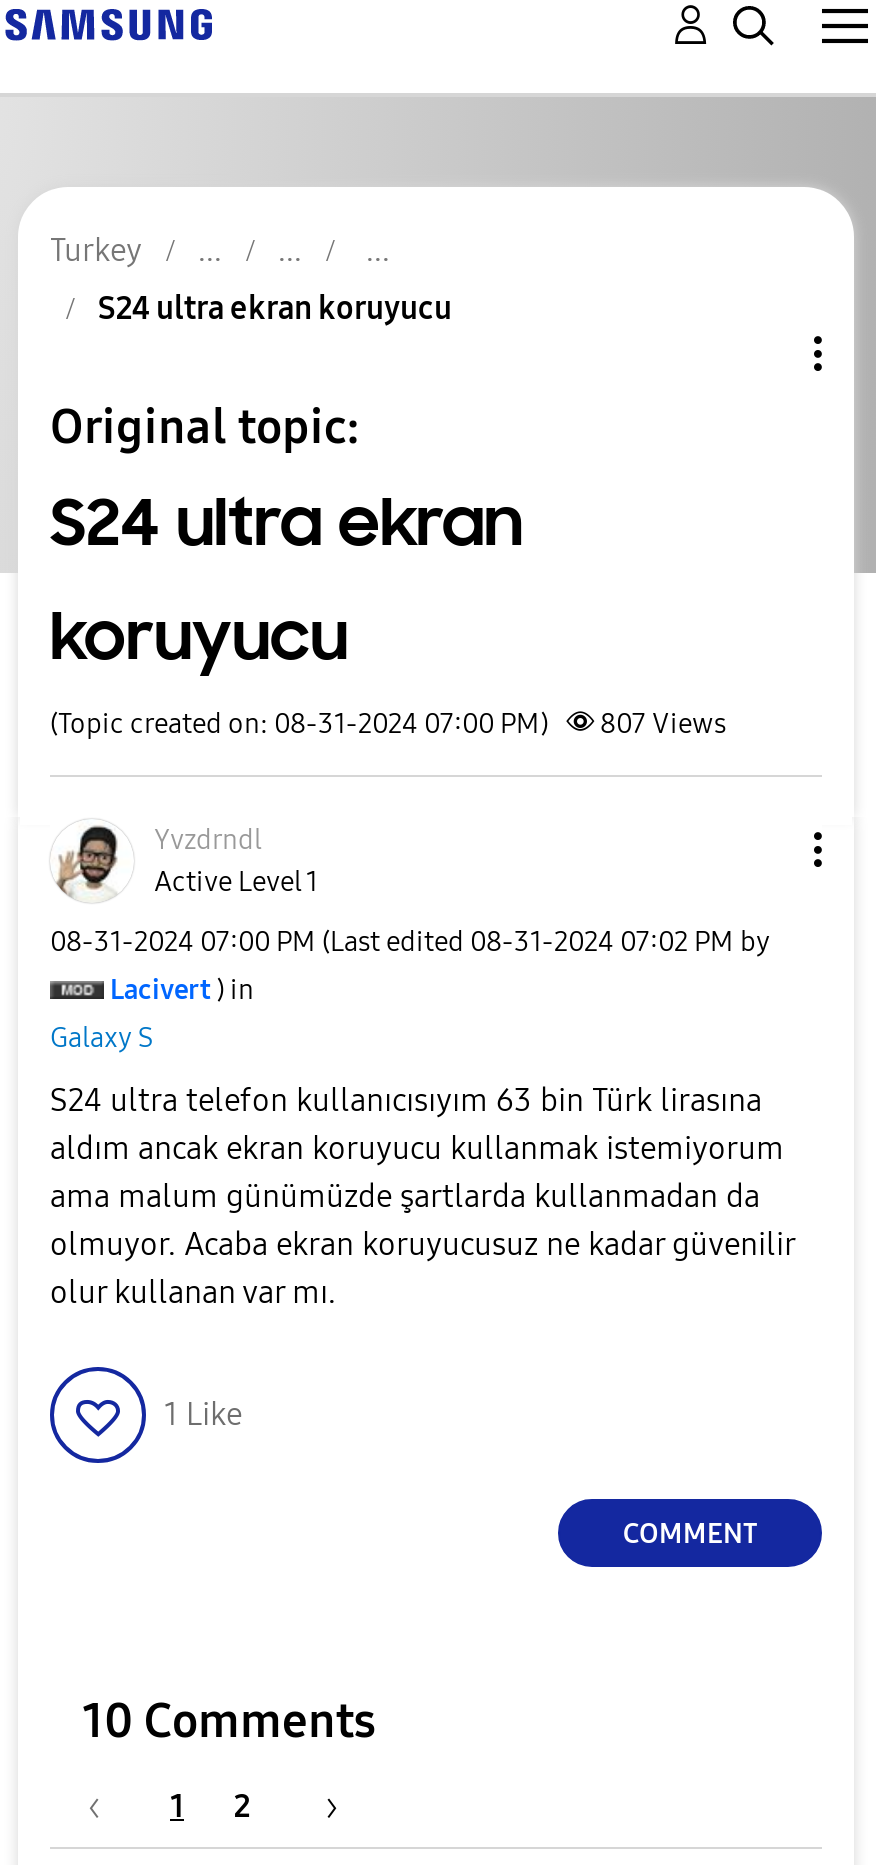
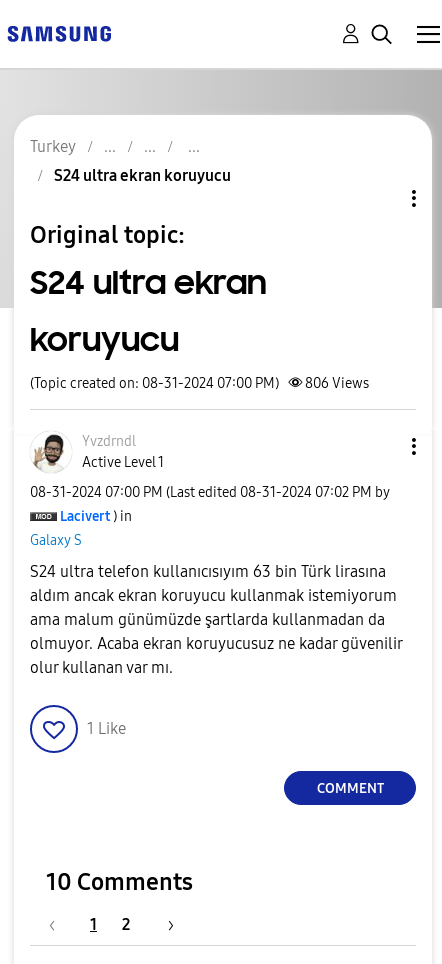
[50,707,726,741] (Topic created on: 08-31-2024 07:00 PM) 807 Views -> [30,375,369,392] (Topic created on: 08-31-2024 07:00 PM) 806 Views

